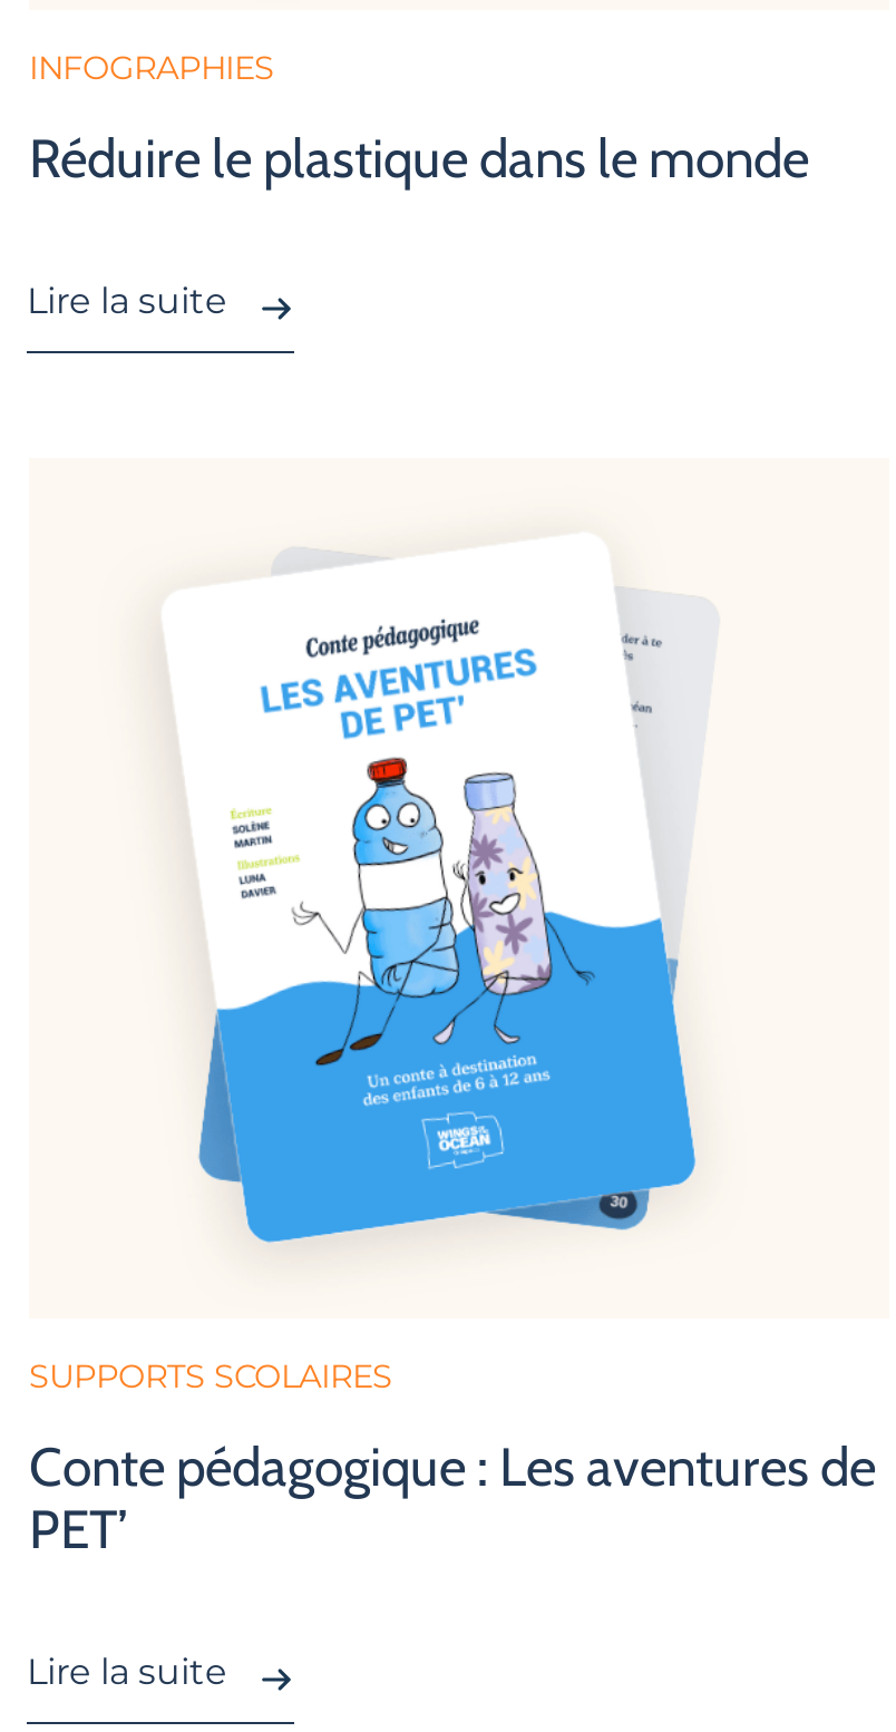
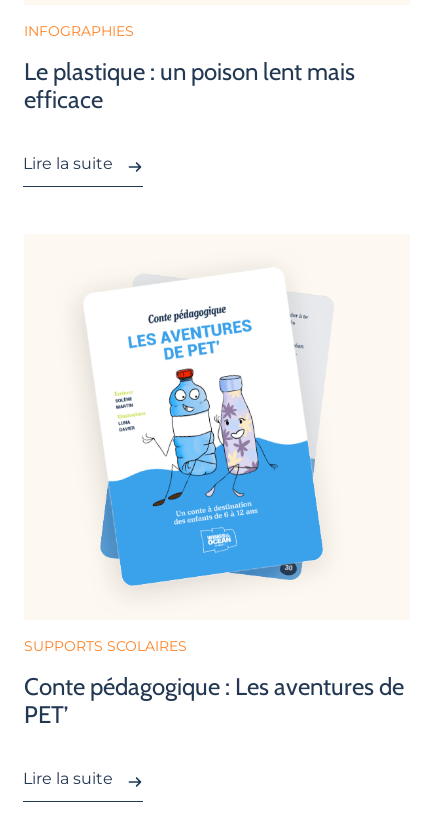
[29,126,809,191] Réduire le plastique dans le monde -> [24,57,355,114] Le plastique : un poison lent mais | efficace

